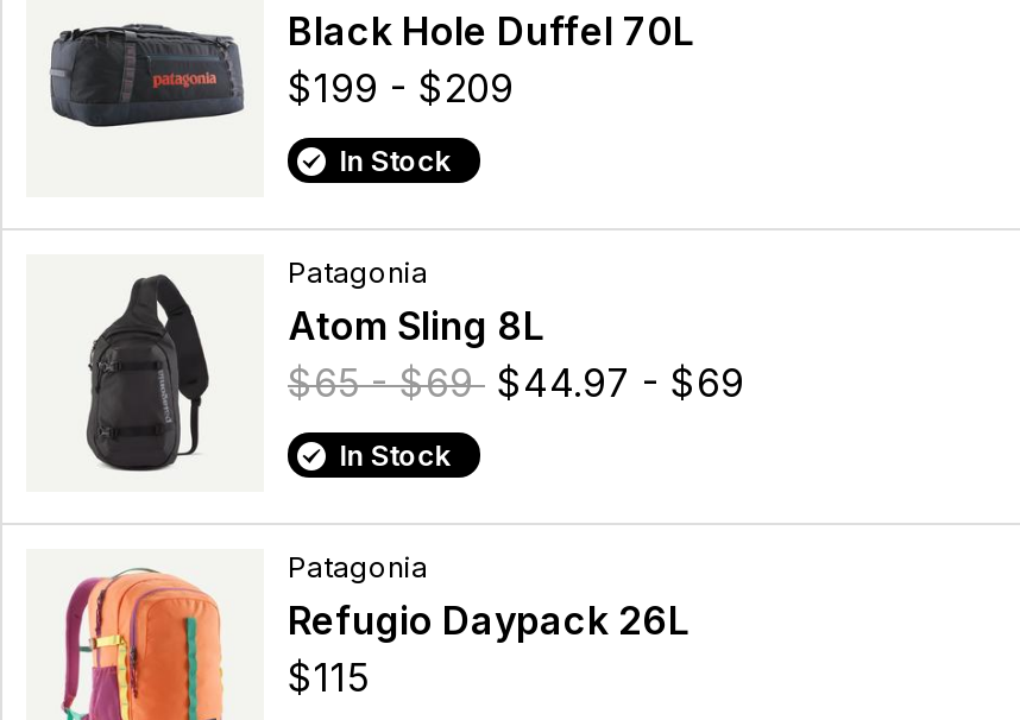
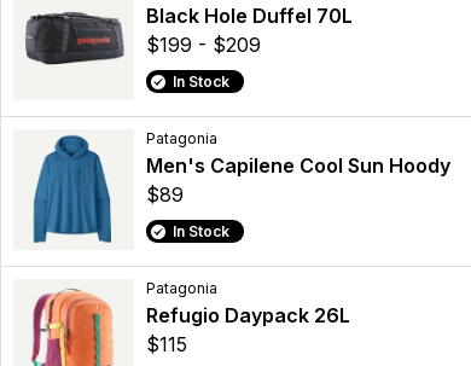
[67,266,744,478] [image] | Atom Sling 8L | $65 - $69 $44.97 - $69 -> [33,134,450,244] [image] | Men's Capilene Cool Sun Hoody | $89

